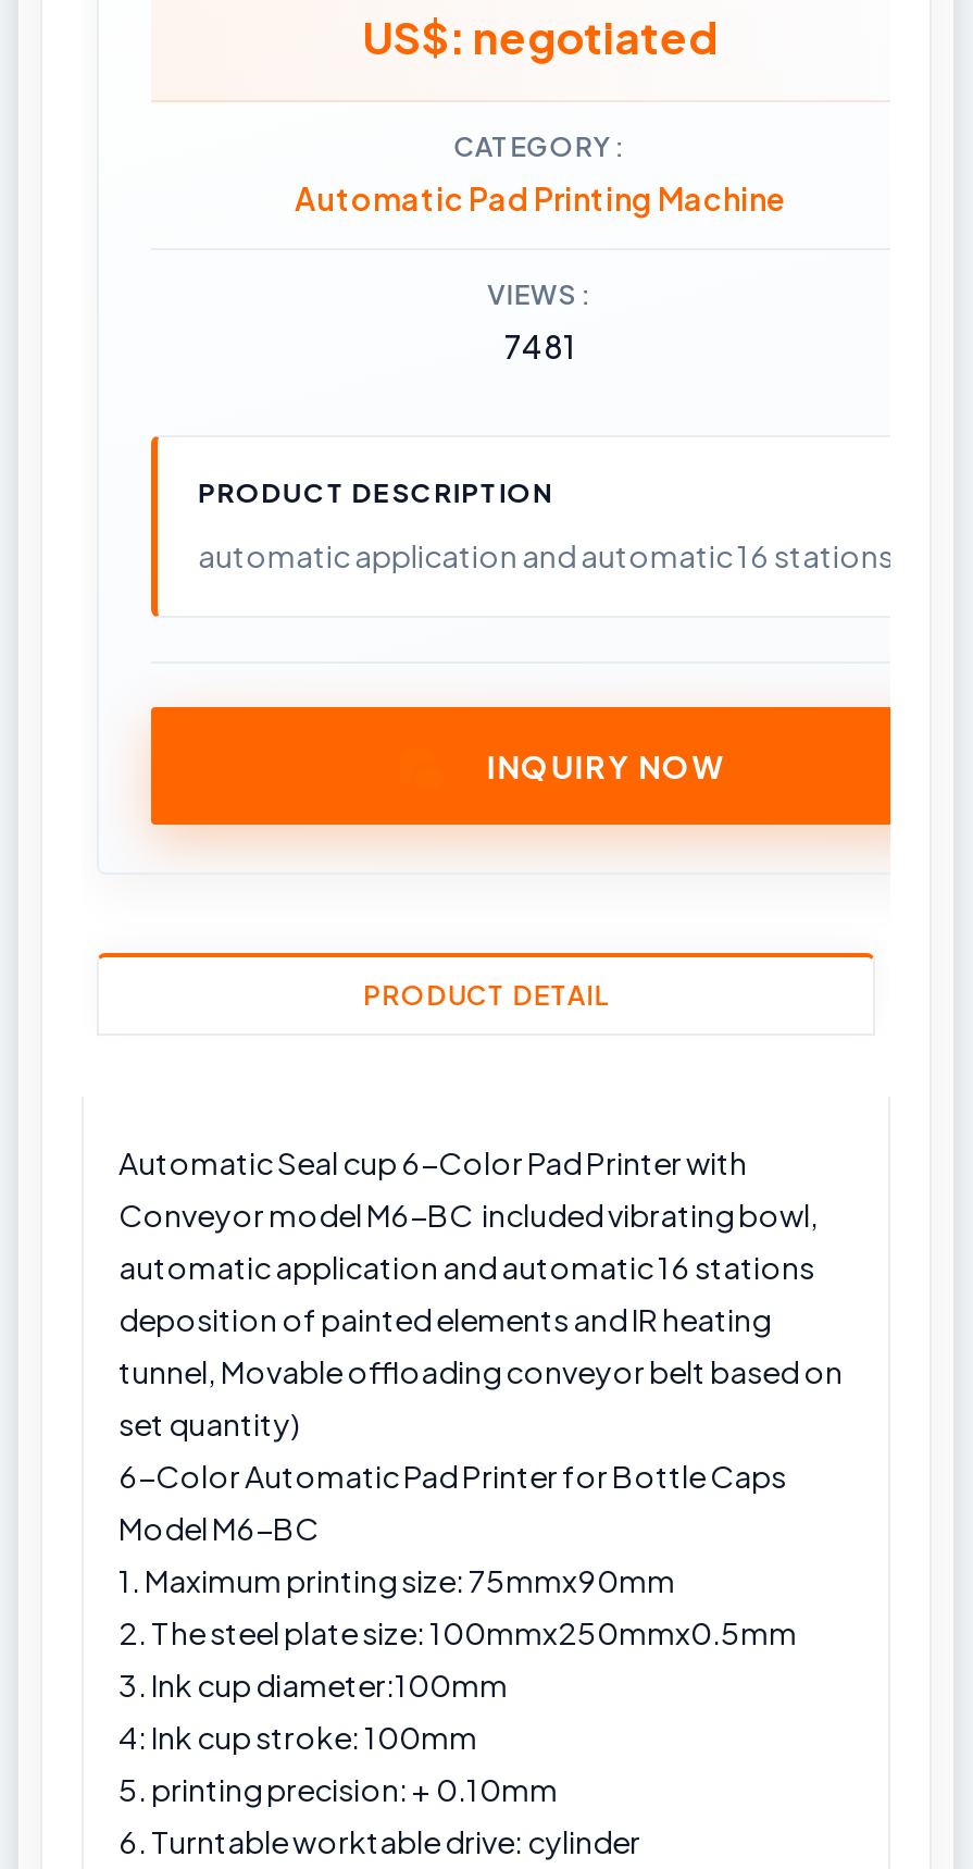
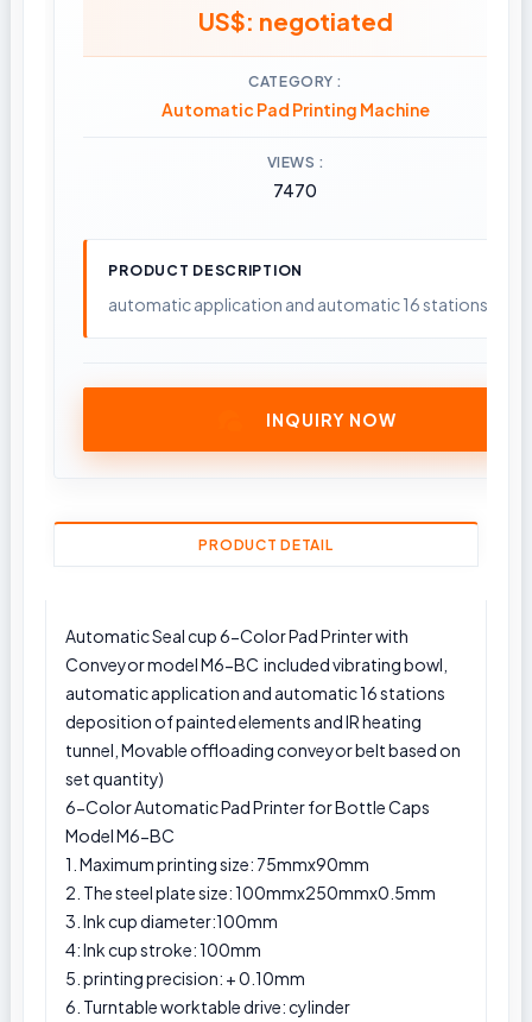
[504,327,576,367] 7481 -> [274,180,318,201] 7470

